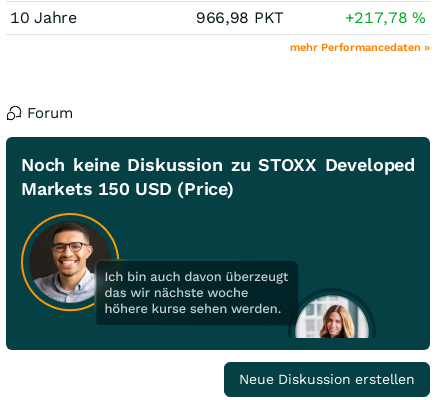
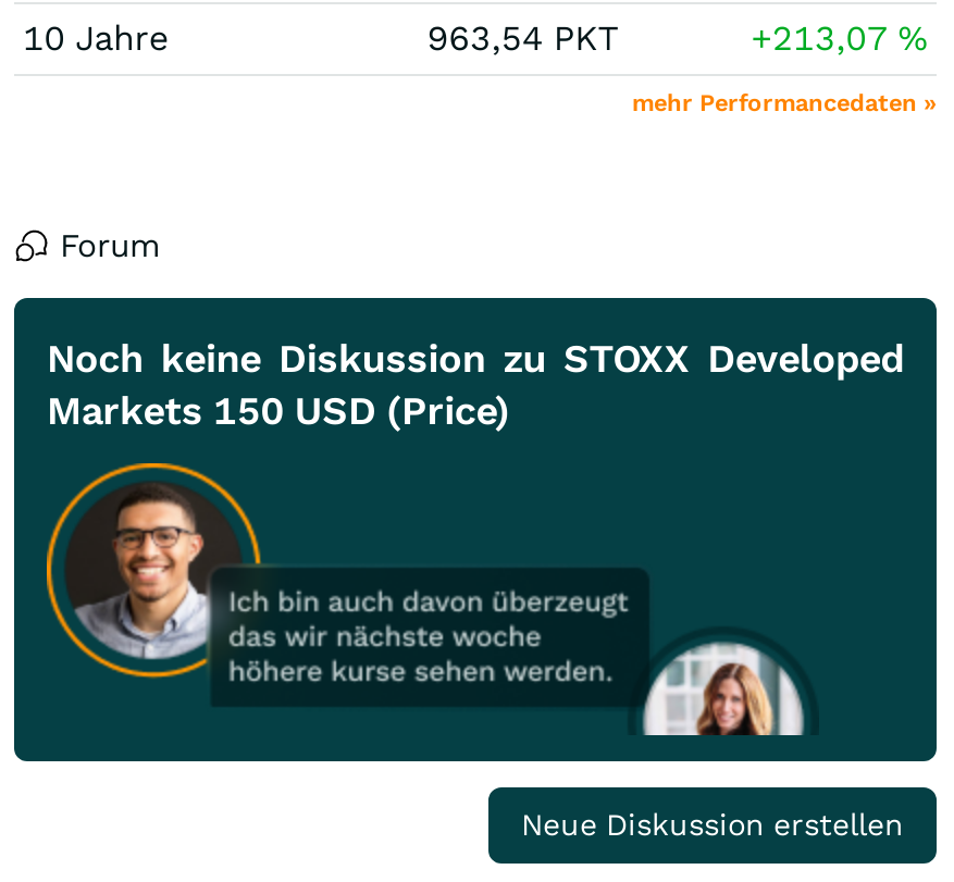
[196,8,284,27] 966,98 PKT -> [428,17,619,59] 963,54 PKT
[345,8,426,27] +217,78% -> [751,17,928,59] +213,07%

